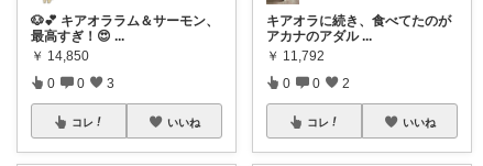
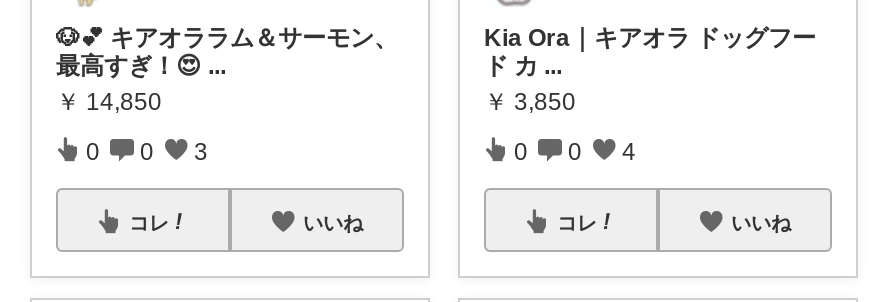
[266,13,451,64] キアオラに続き、食べてたのが | アカナのアダル ... | ￥ 11,792 -> [484,24,816,116] Kia Ora｜キアオラ ドッグフー | ド カ ... | ￥ 3,850
[283,76,350,89] 0 0 2 -> [514,138,636,162] 0 0 4

